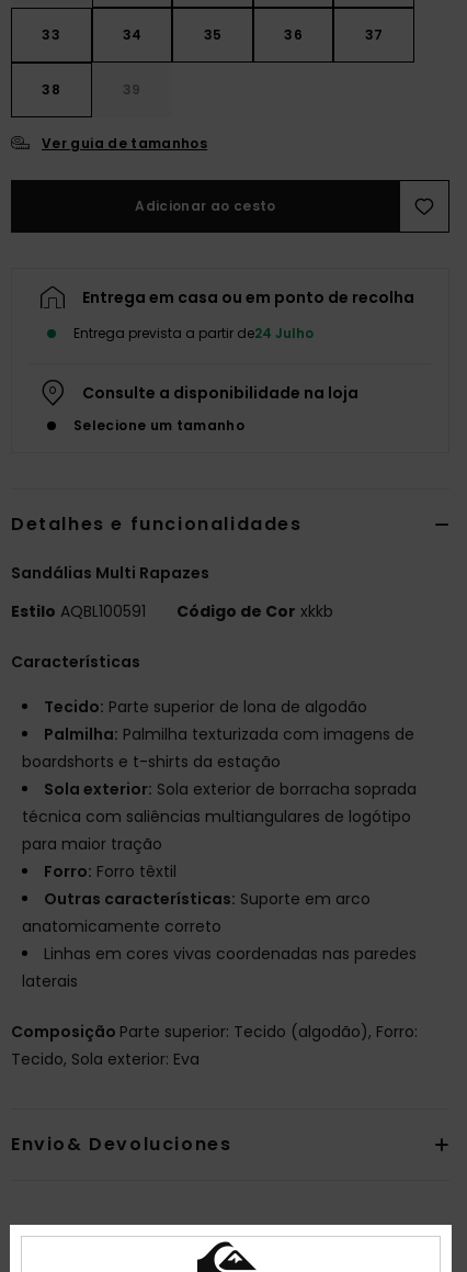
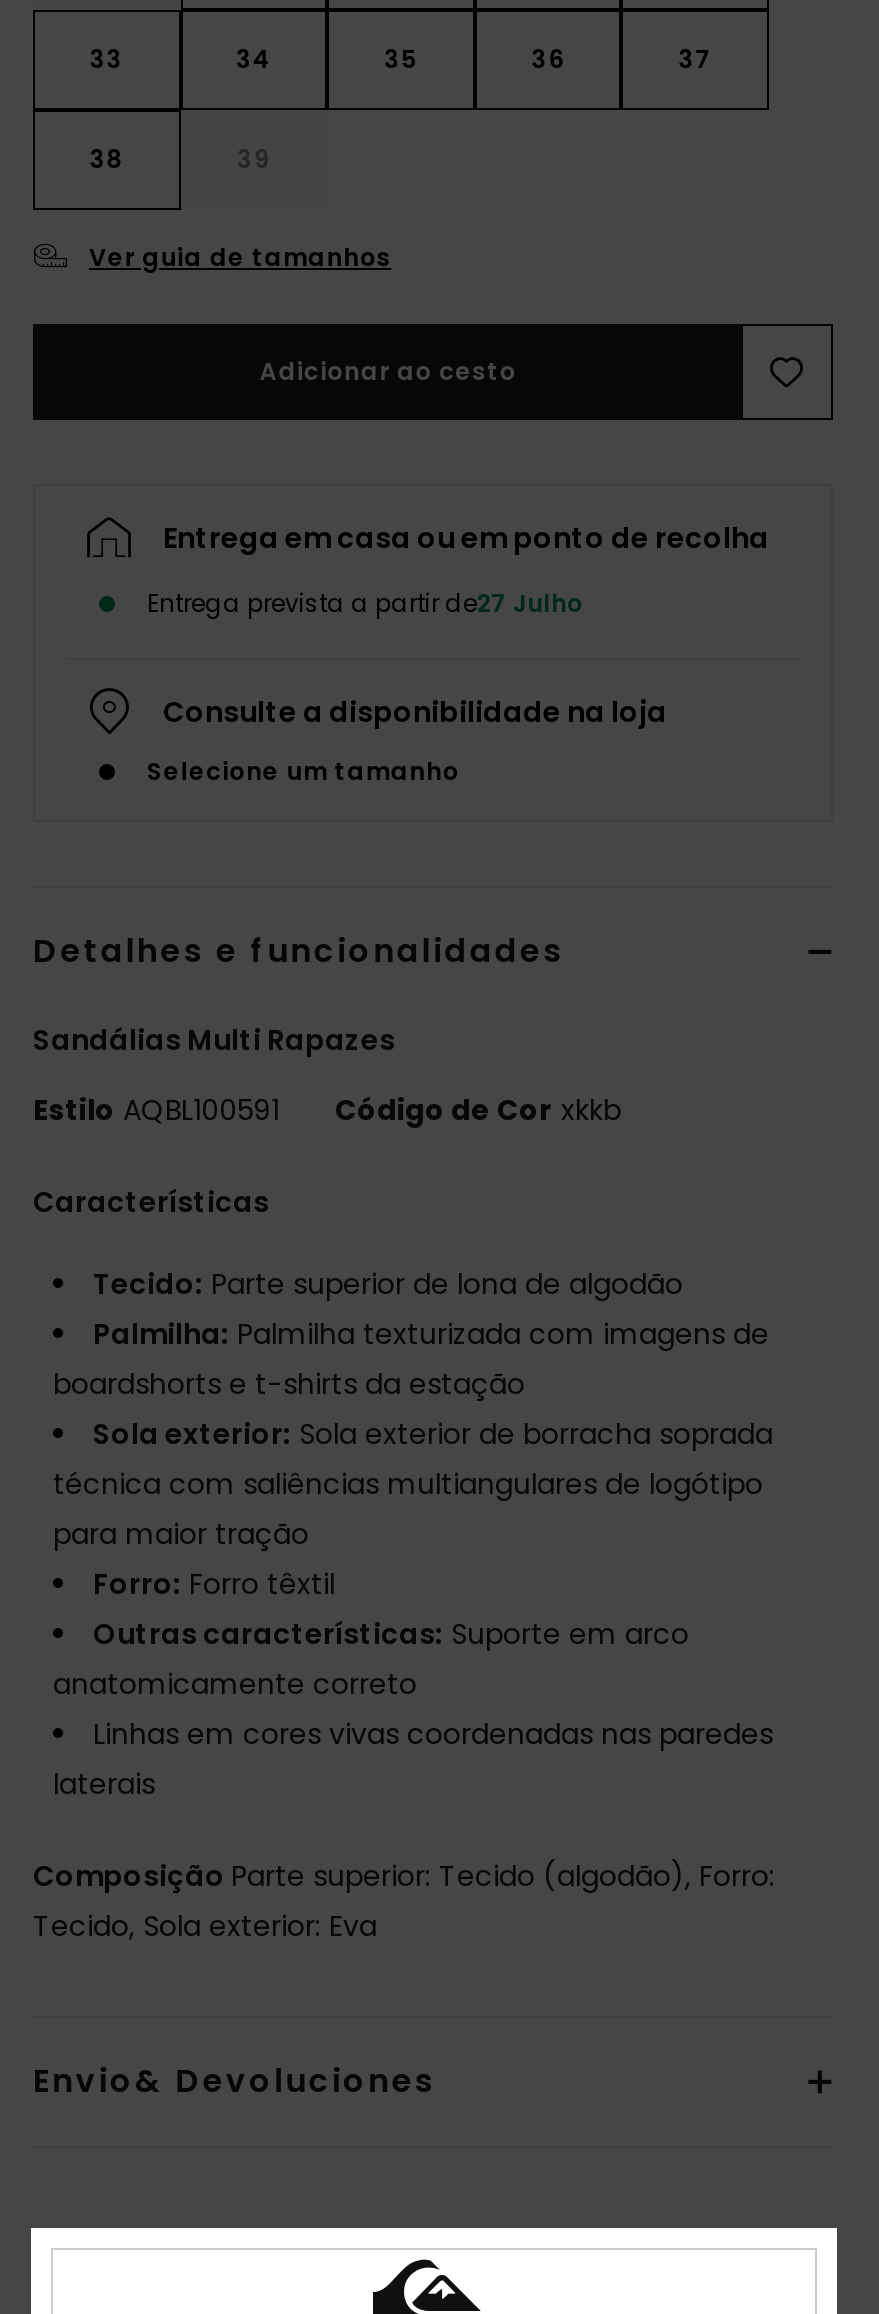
[73,324,314,343] Entrega prevista a partir de24 Julho -> [147,586,583,620] Entrega prevista a partir de27 Julho

